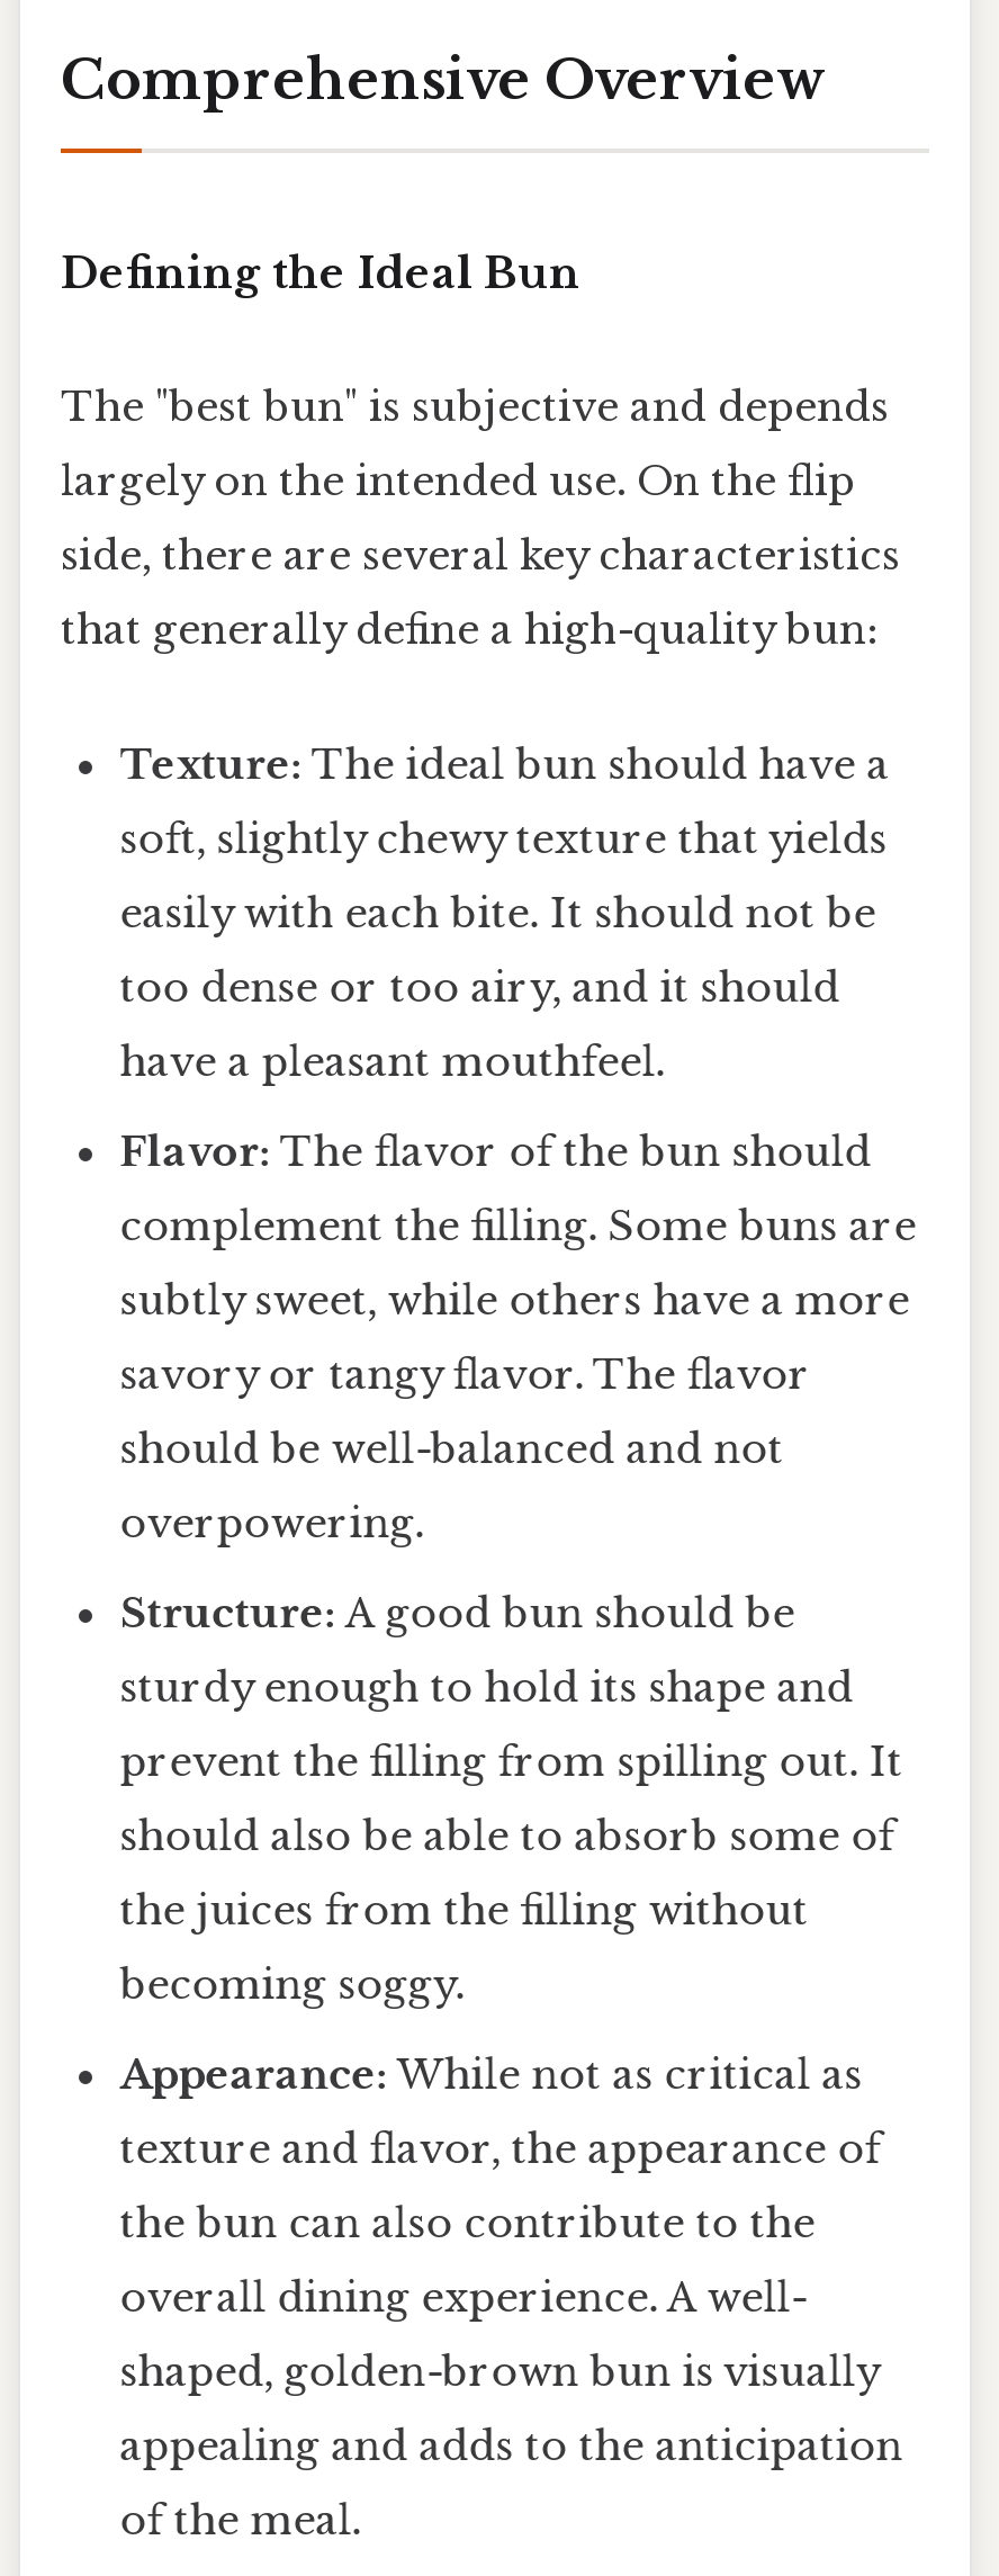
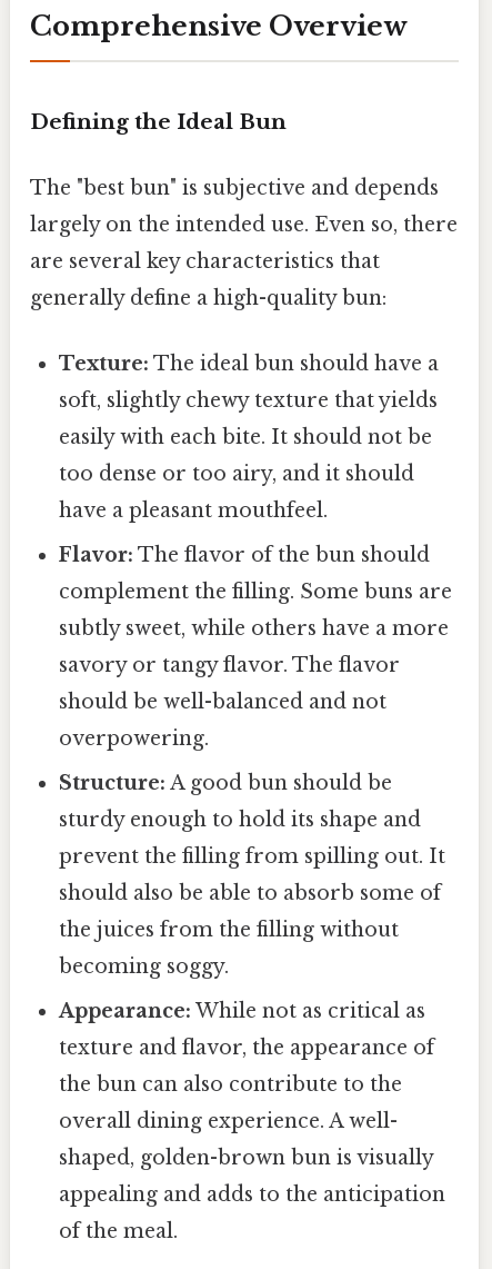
[61,457,855,507] largely on the intended use. On the flip -> [30,213,458,237] largely on the intended use. Even so, there
[61,532,900,581] side, there are several key characteristics -> [30,249,380,274] are several key characteristics that
[61,606,875,655] that generally define a high-quality bun: -> [30,286,386,311] generally define a high-quality bun:

